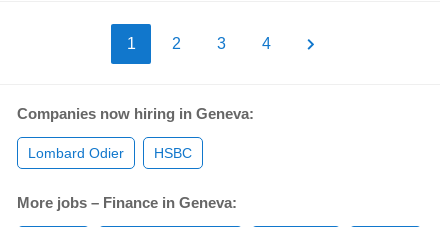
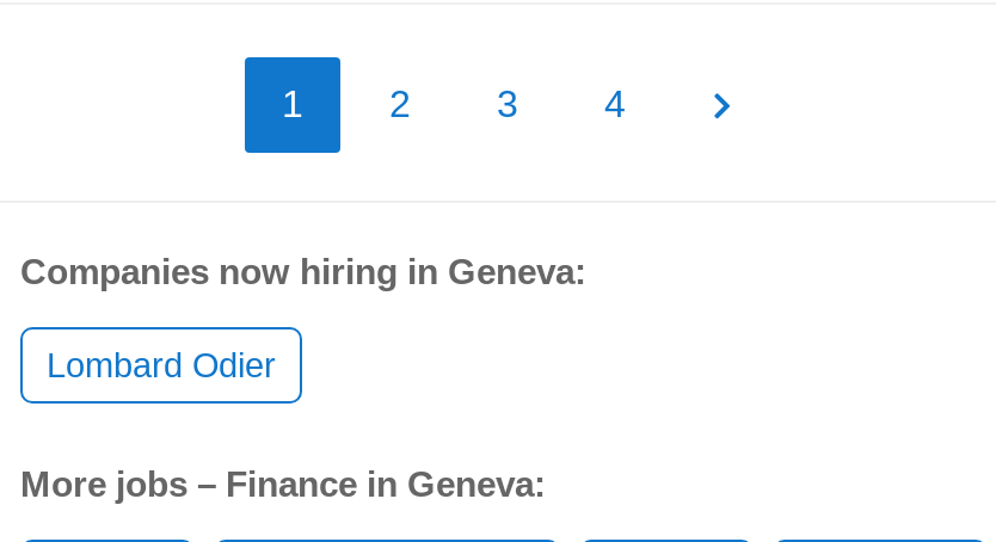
[154,145,192,161] HSBC -> none

